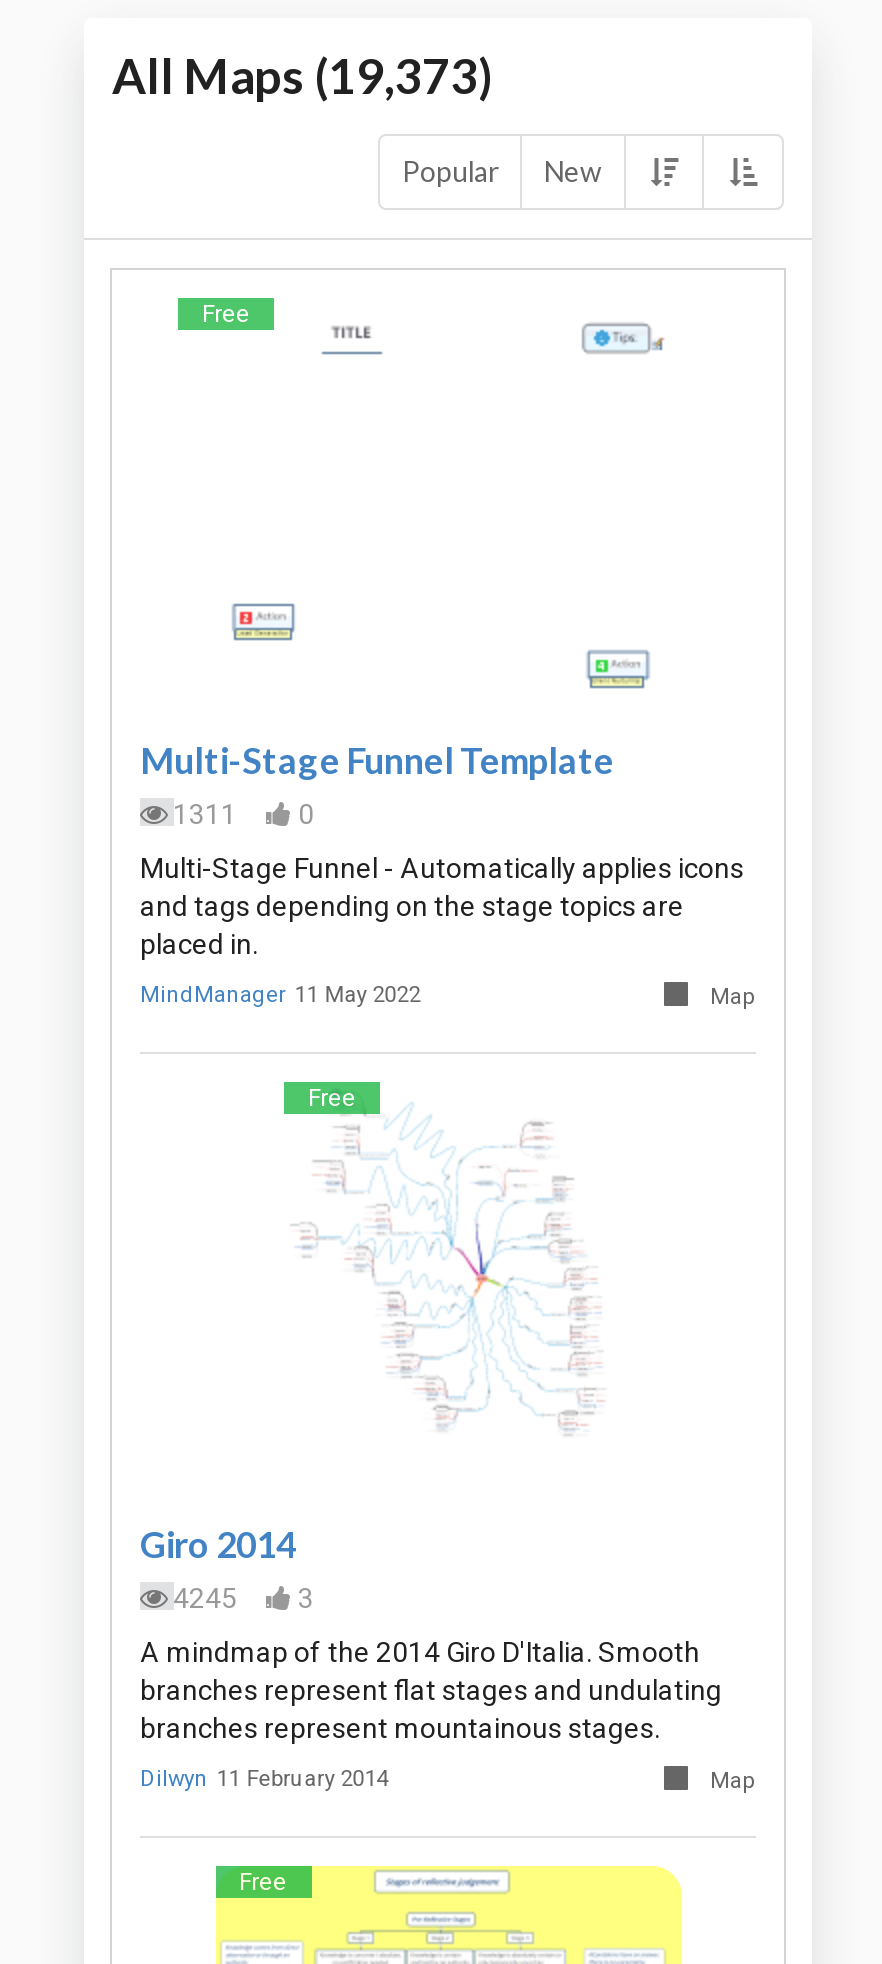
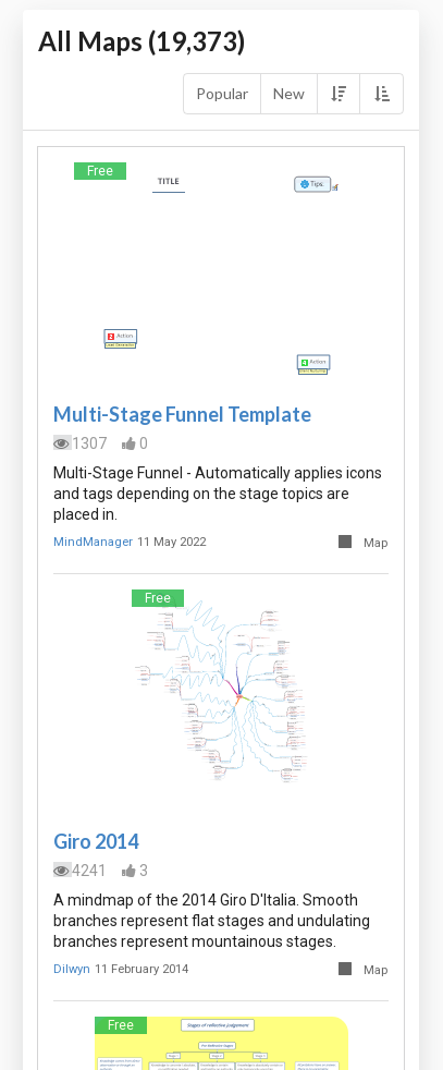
[173,797,314,829] 1311 0 -> [71,434,148,452] 1307 0
[173,1581,314,1613] 4245 3 -> [71,861,148,879] 4241 3

